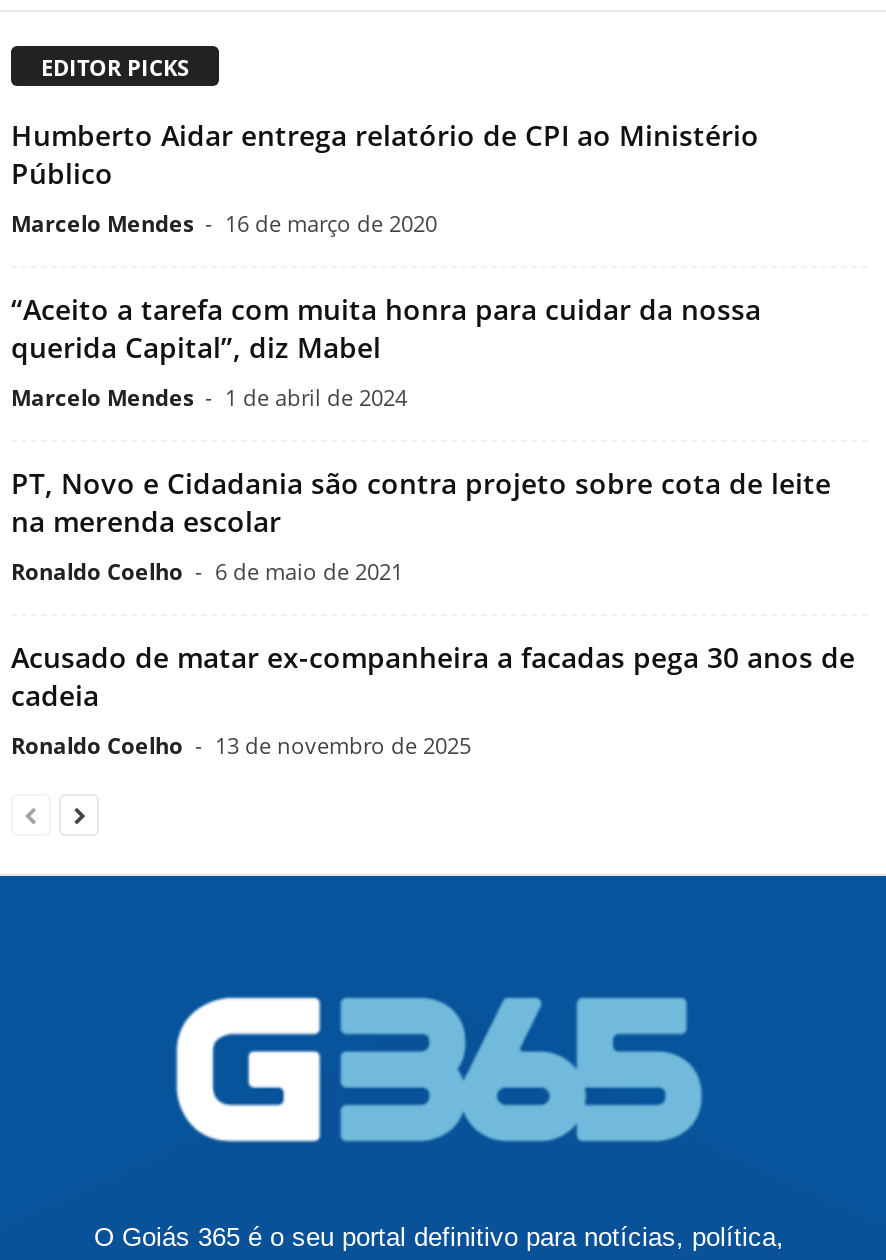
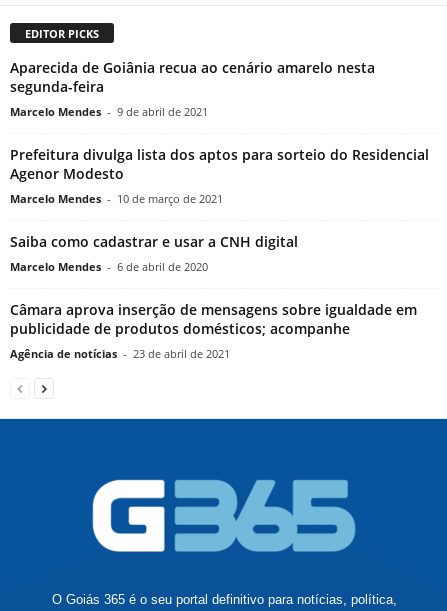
[11,116,759,238] Humberto Aidar entrega relatório de CPI ao Ministério | Público | Marcelo Mendes - 16 de março de 2020 -> [10,58,375,119] Aparecida de Goiânia recua ao cenário amarelo nesta | segunda-feira | Marcelo Mendes - 9 de abril de 2021
[11,290,761,412] “Aceito a tarefa com muita honra para cuidar da nossa | querida Capital”, diz Mabel | Marcelo Mendes - 1 de abril de 2024 -> [10,145,429,206] Prefeitura divulga lista dos aptos para sorteio do Residencial | Agenor Modesto | Marcelo Mendes - 10 de março de 2021
[11,464,831,586] PT, Novo e Cidadania são contra projeto sobre cota de leite | na merenda escolar | Ronaldo Coelho - 6 de maio de 2021 -> [10,232,298,274] Saiba como cadastrar e usar a CNH digital | Marcelo Mendes - 6 de abril de 2020
[11,638,855,760] Acusado de matar ex-companheira a facadas pega 30 anos de | cadeia | Ronaldo Coelho - 13 de novembro de 2025 -> [10,300,417,361] Câmara aprova inserção de mensagens sobre igualdade em | publicidade de produtos domésticos; acompanhe | Agência de notícias - 23 de abril de 2021

